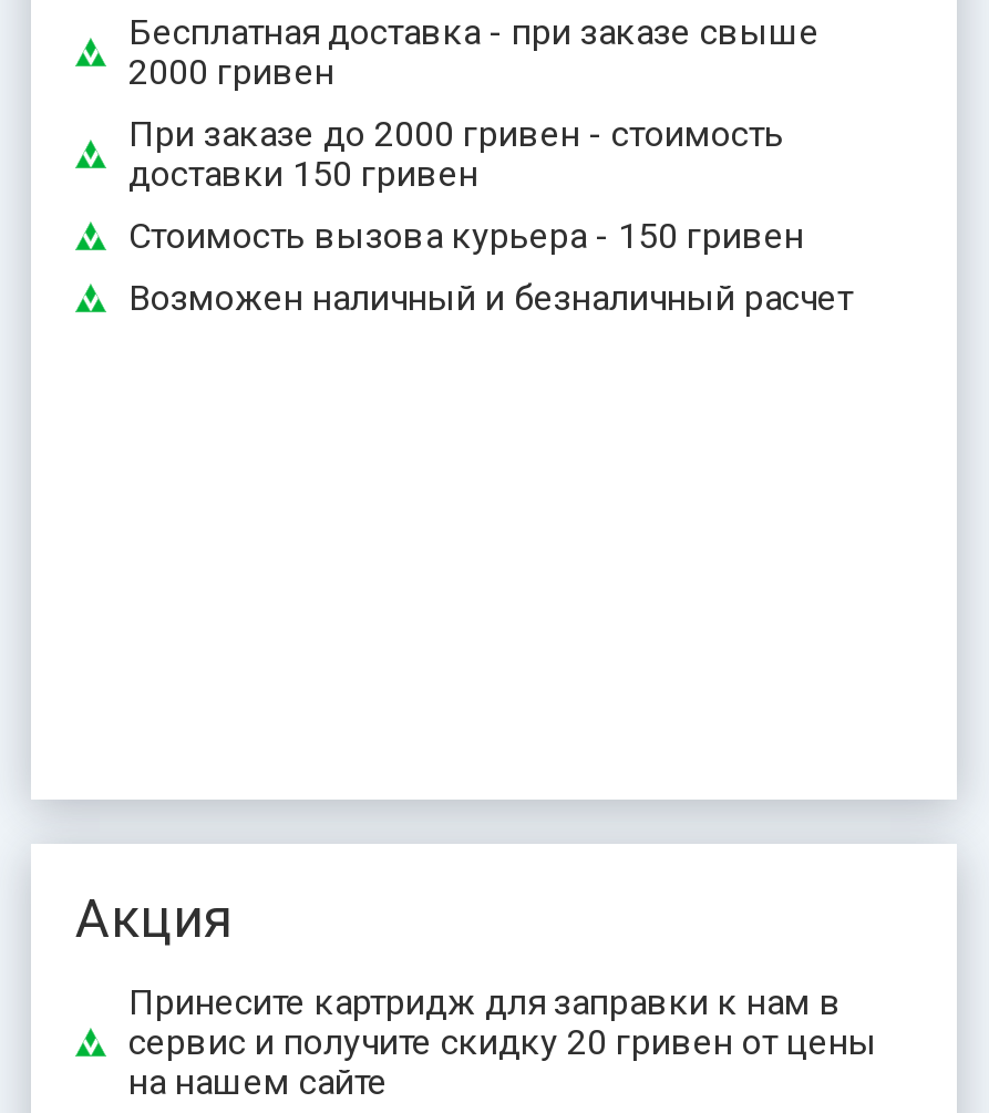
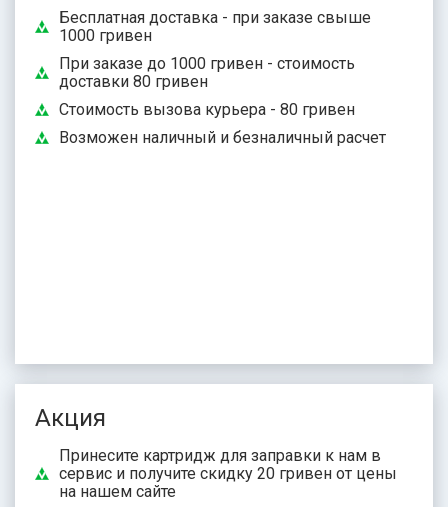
[128,51,334,93] 2000 гривен -> [59,26,152,45] 1000 гривен
[128,113,784,155] При заказе до 2000 гривен - стоимость -> [59,54,355,73] При заказе до 1000 гривен - стоимость
[128,153,478,195] доставки 150 гривен -> [59,72,208,91] доставки 80 гривен
[128,215,804,257] Стоимость вызова курьера - 150 гривен -> [59,100,355,119] Стоимость вызова курьера - 80 гривен

